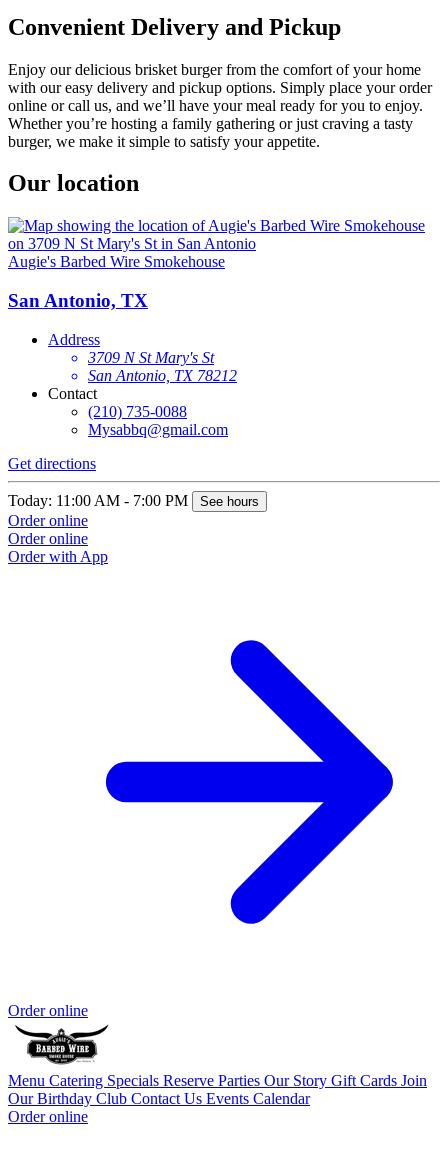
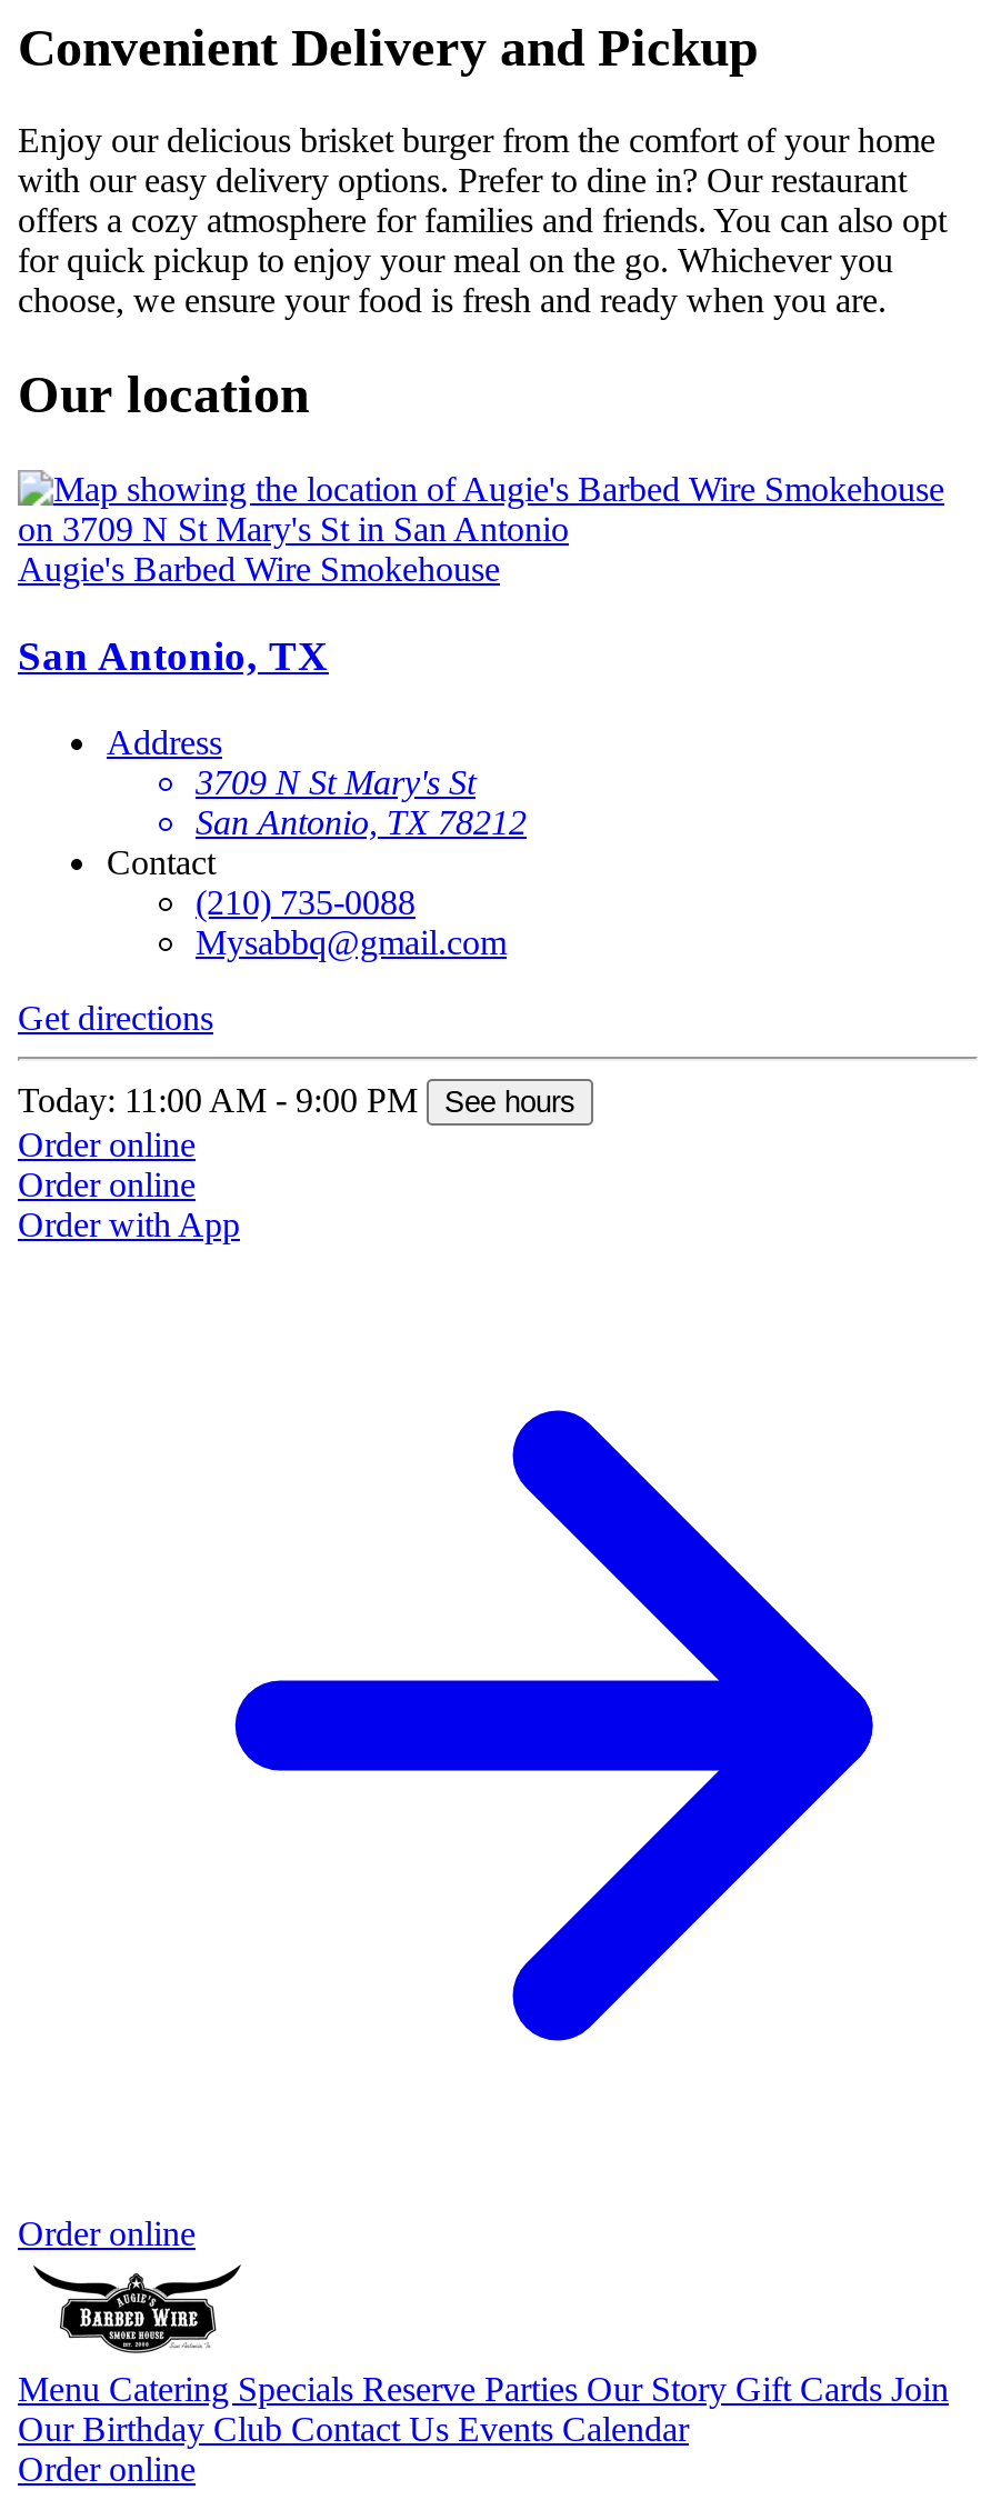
[8,78,432,149] with our easy delivery and pickup options. Simply place your order | online or call us, and we’ll have your meal ready for you to enjoy. | Whether you’re hosting a family gathering or just craving a tasty | burger, we make it simple to satisfy your appetite. -> [18,162,947,320] with our easy delivery options. Prefer to dine in? Our restaurant | offers a cozy atmosphere for families and friends. You can also opt | for quick pickup to enjoy your meal on the go. Whichever you | choose, we ensure your food is fresh and ready when you are.
[8,492,259,509] Today: 11:00 AM - 7:00 PM See hours -> [18,1081,575,1118] Today: 11:00 AM - 9:00 PM See hours

